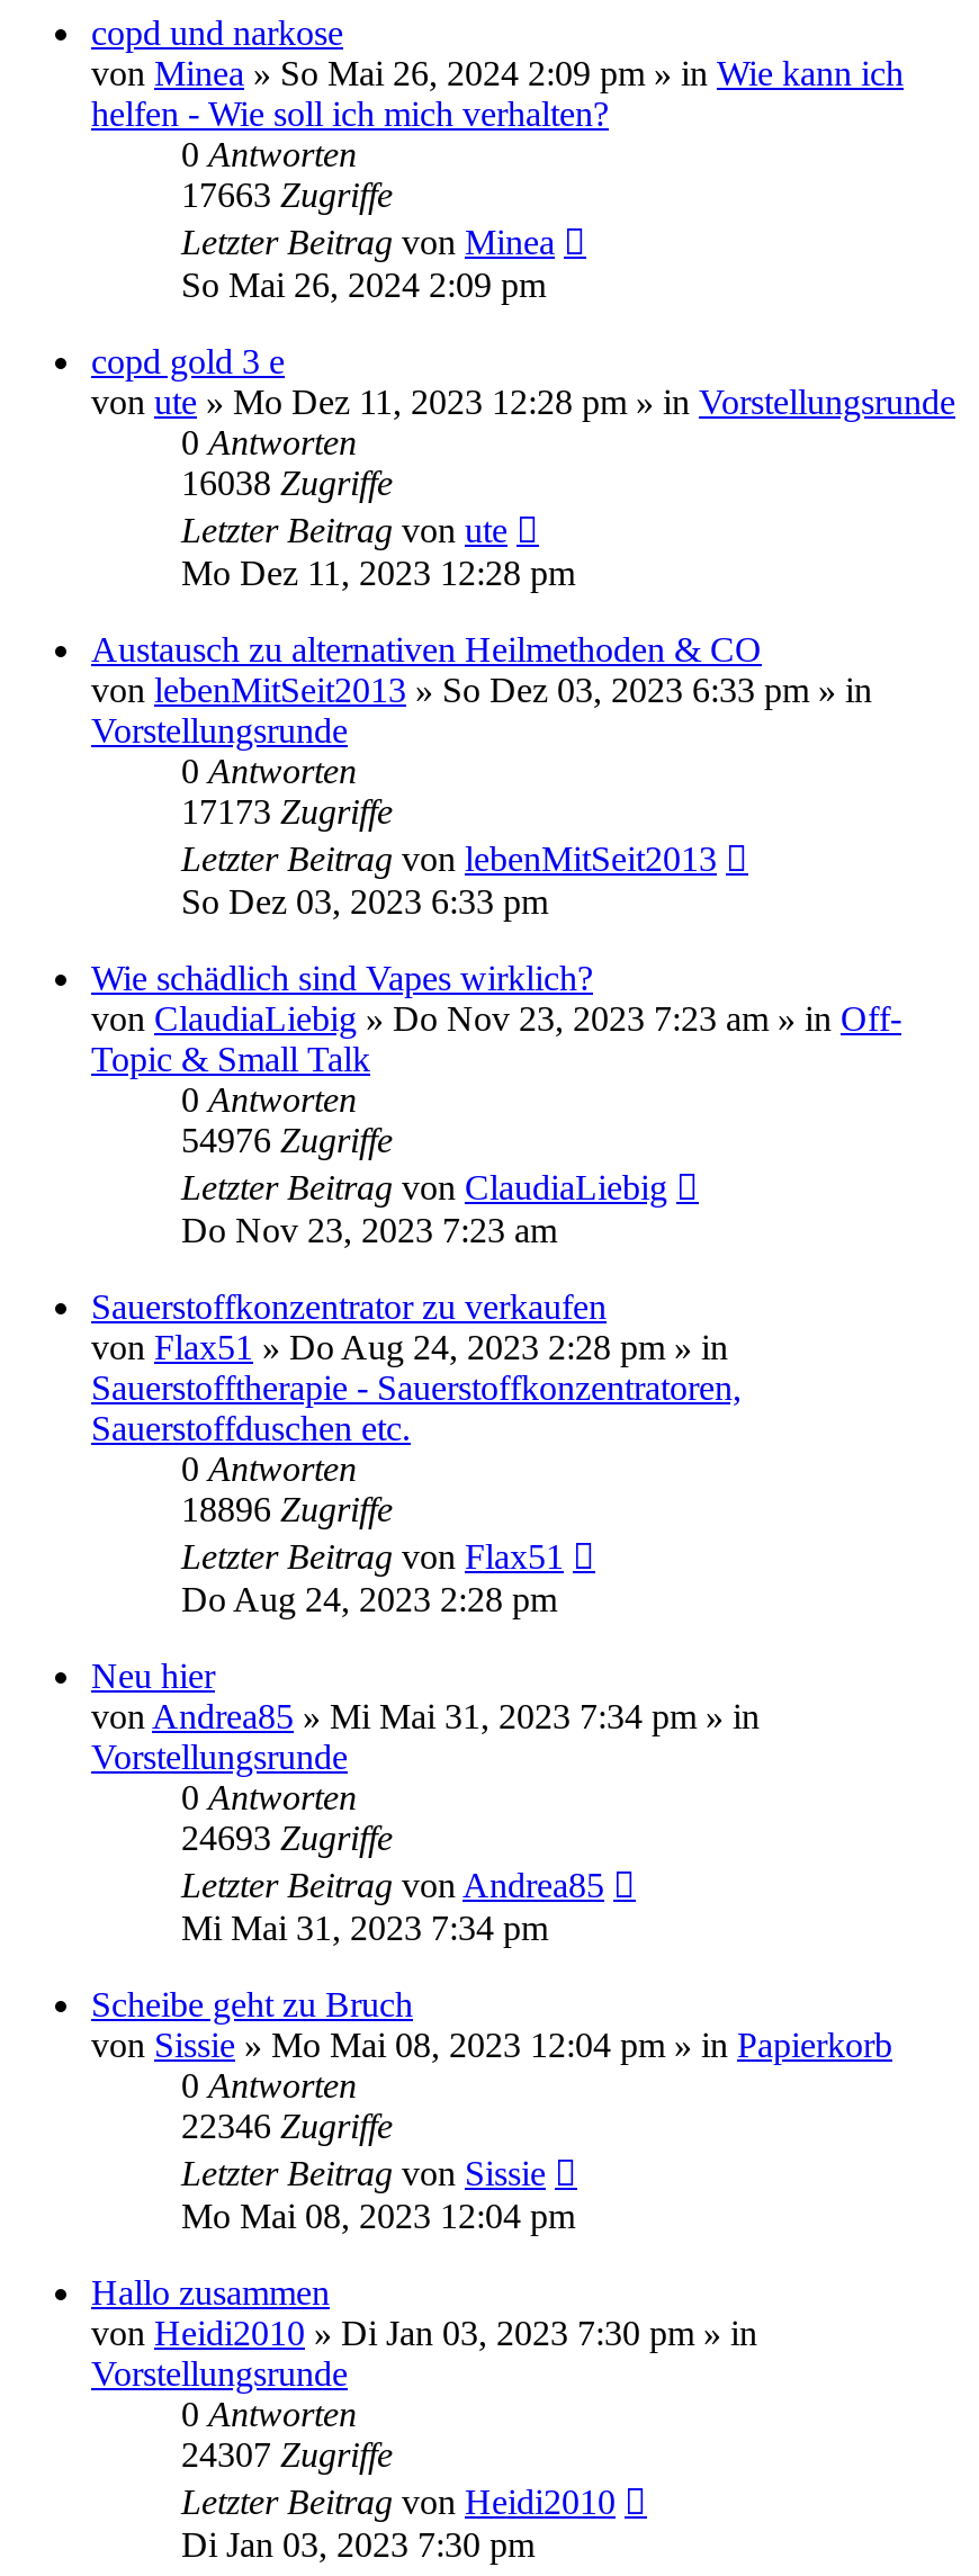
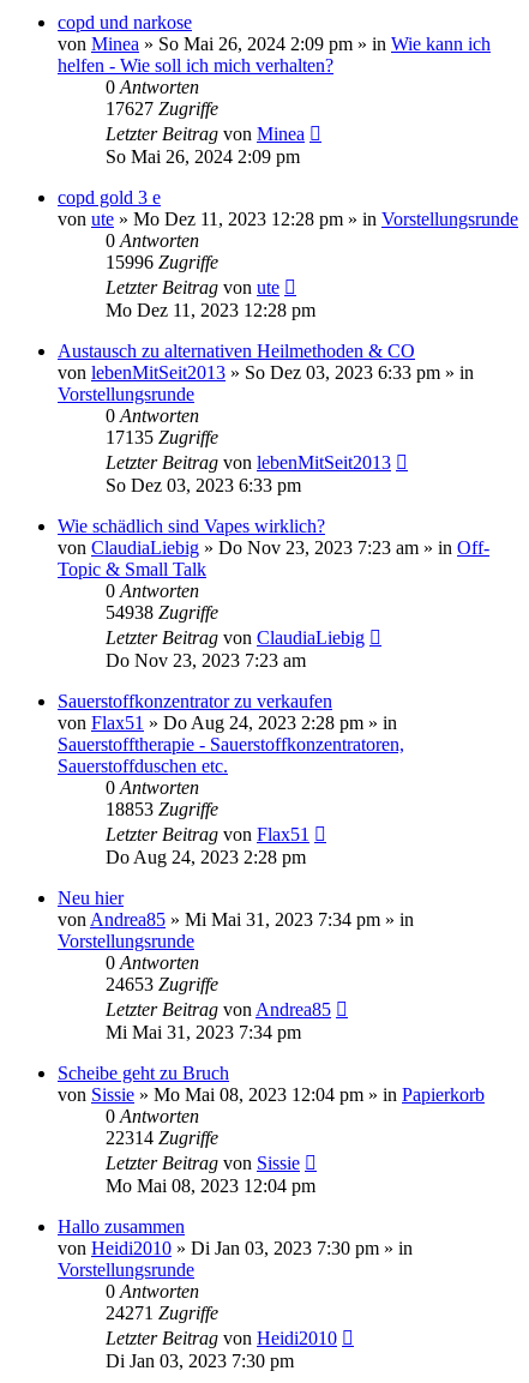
[181,175,393,214] 17663 Zugriffe -> [106,98,218,119] 17627 Zugriffe
[181,463,393,502] 16038 Zugriffe -> [106,252,218,272] 15996 Zugriffe
[181,792,393,830] 17173 Zugriffe -> [106,427,218,447] 17135 Zugriffe
[181,1121,393,1159] 54976 Zugriffe -> [106,602,218,622] 54938 Zugriffe
[181,1490,393,1528] 18896 Zugriffe -> [106,799,218,819] 18853 Zugriffe
[181,1818,393,1857] 24693 Zugriffe -> [106,974,218,994] 24653 Zugriffe
[181,2106,393,2145] 22346 Zugriffe -> [106,1127,218,1148] 22314 Zugriffe
[181,2435,393,2473] 24307 Zugriffe -> [106,1303,218,1323] 24271 Zugriffe

